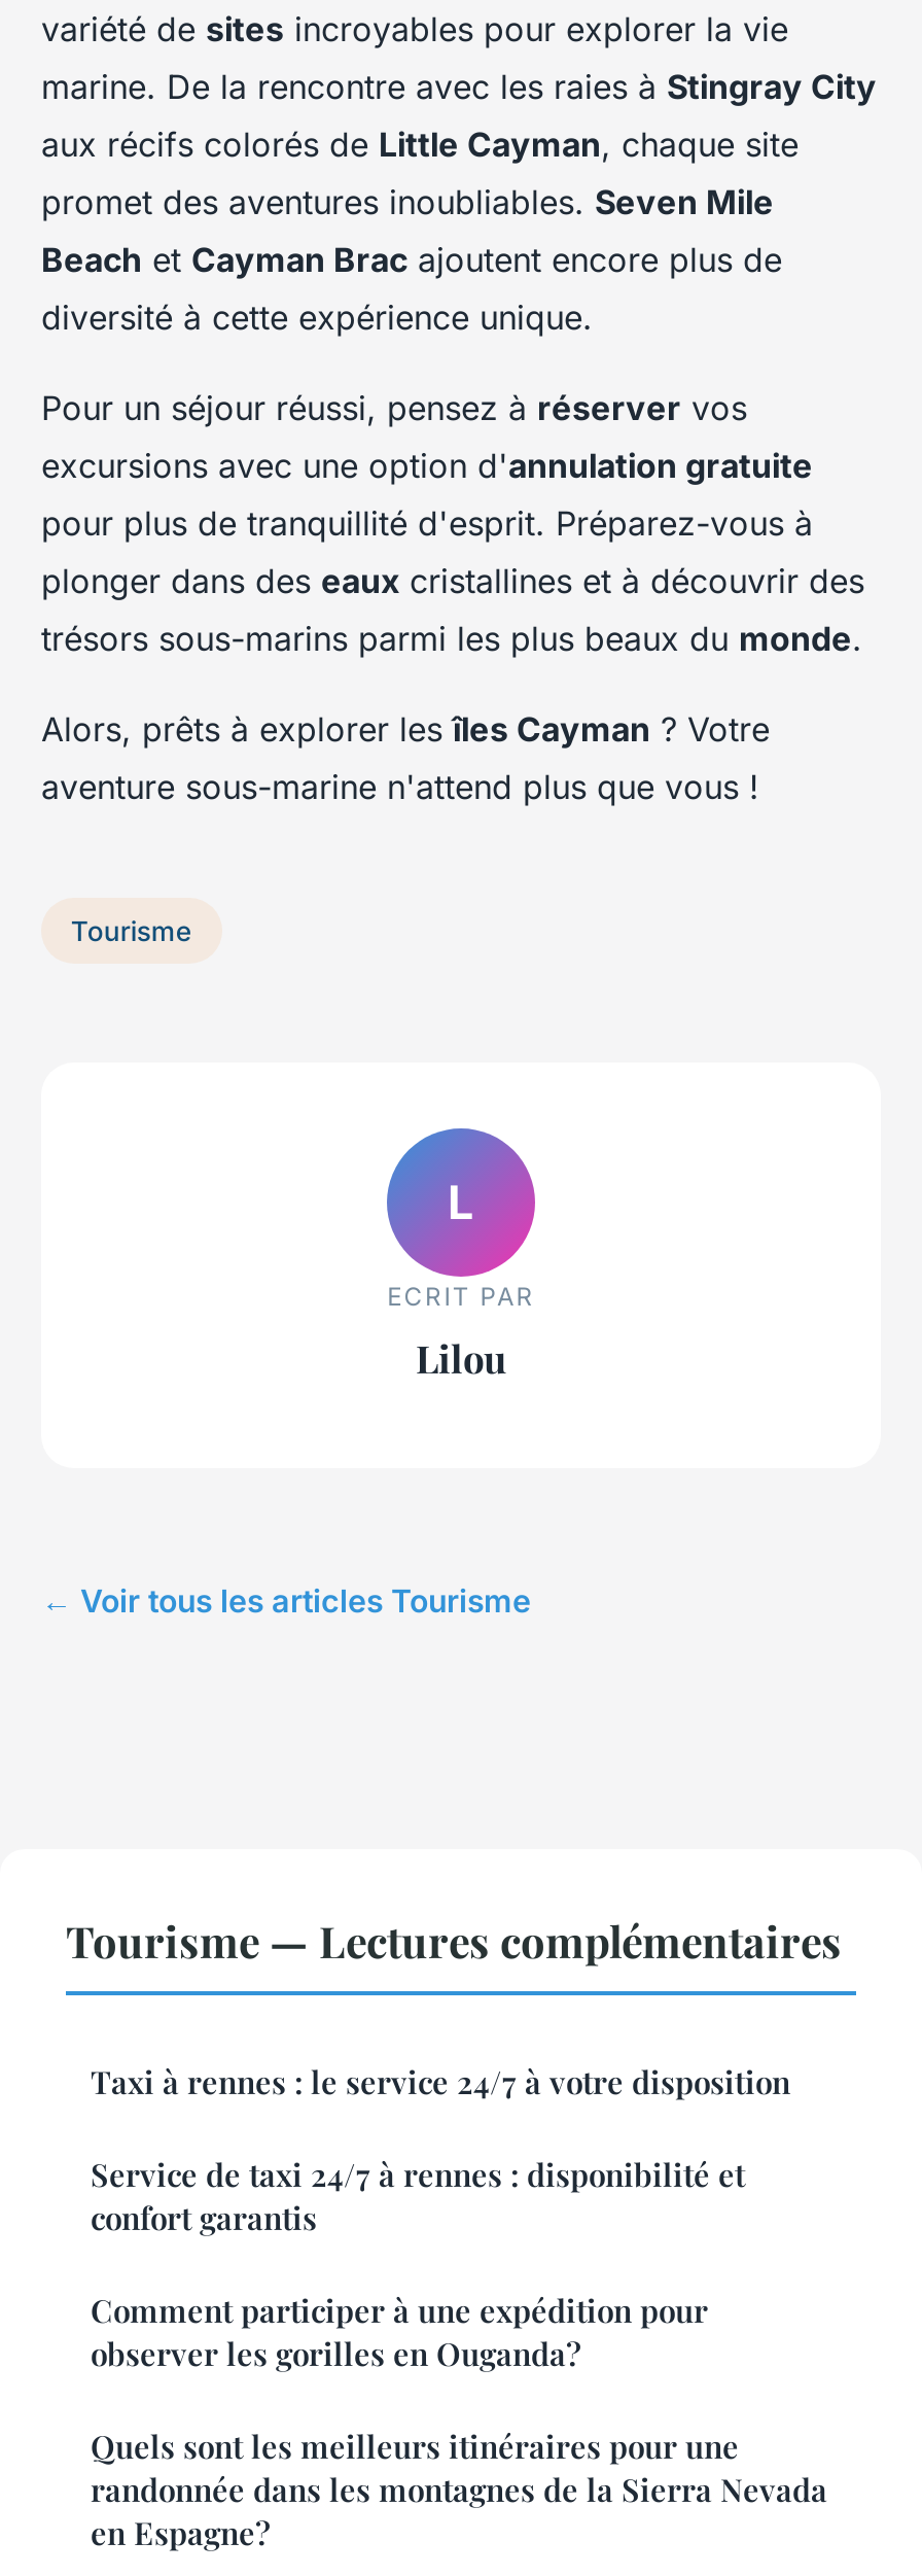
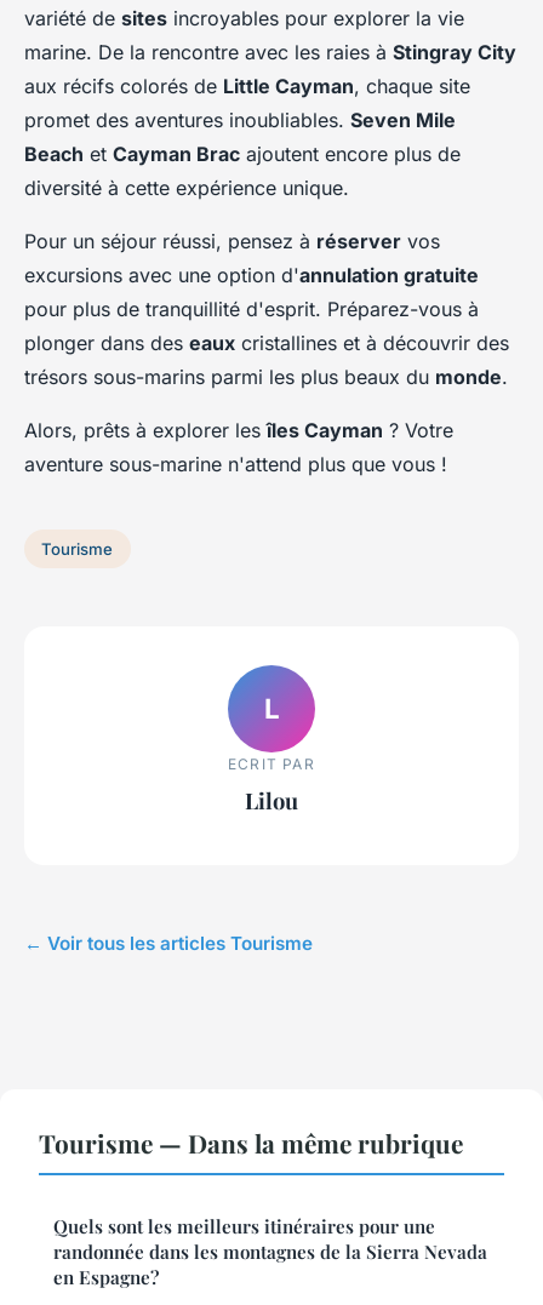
[66,1911,842,2375] Tourisme — Lectures complémentaires | Taxi à rennes : le service 24/7 à votre disposition | Service de taxi 24/7 à rennes : disponibilité et | confort garantis | Comment participer à une expédition pour | observer les gorilles en Ouganda? -> [39,1126,463,1160] Tourisme — Dans la même rubrique

